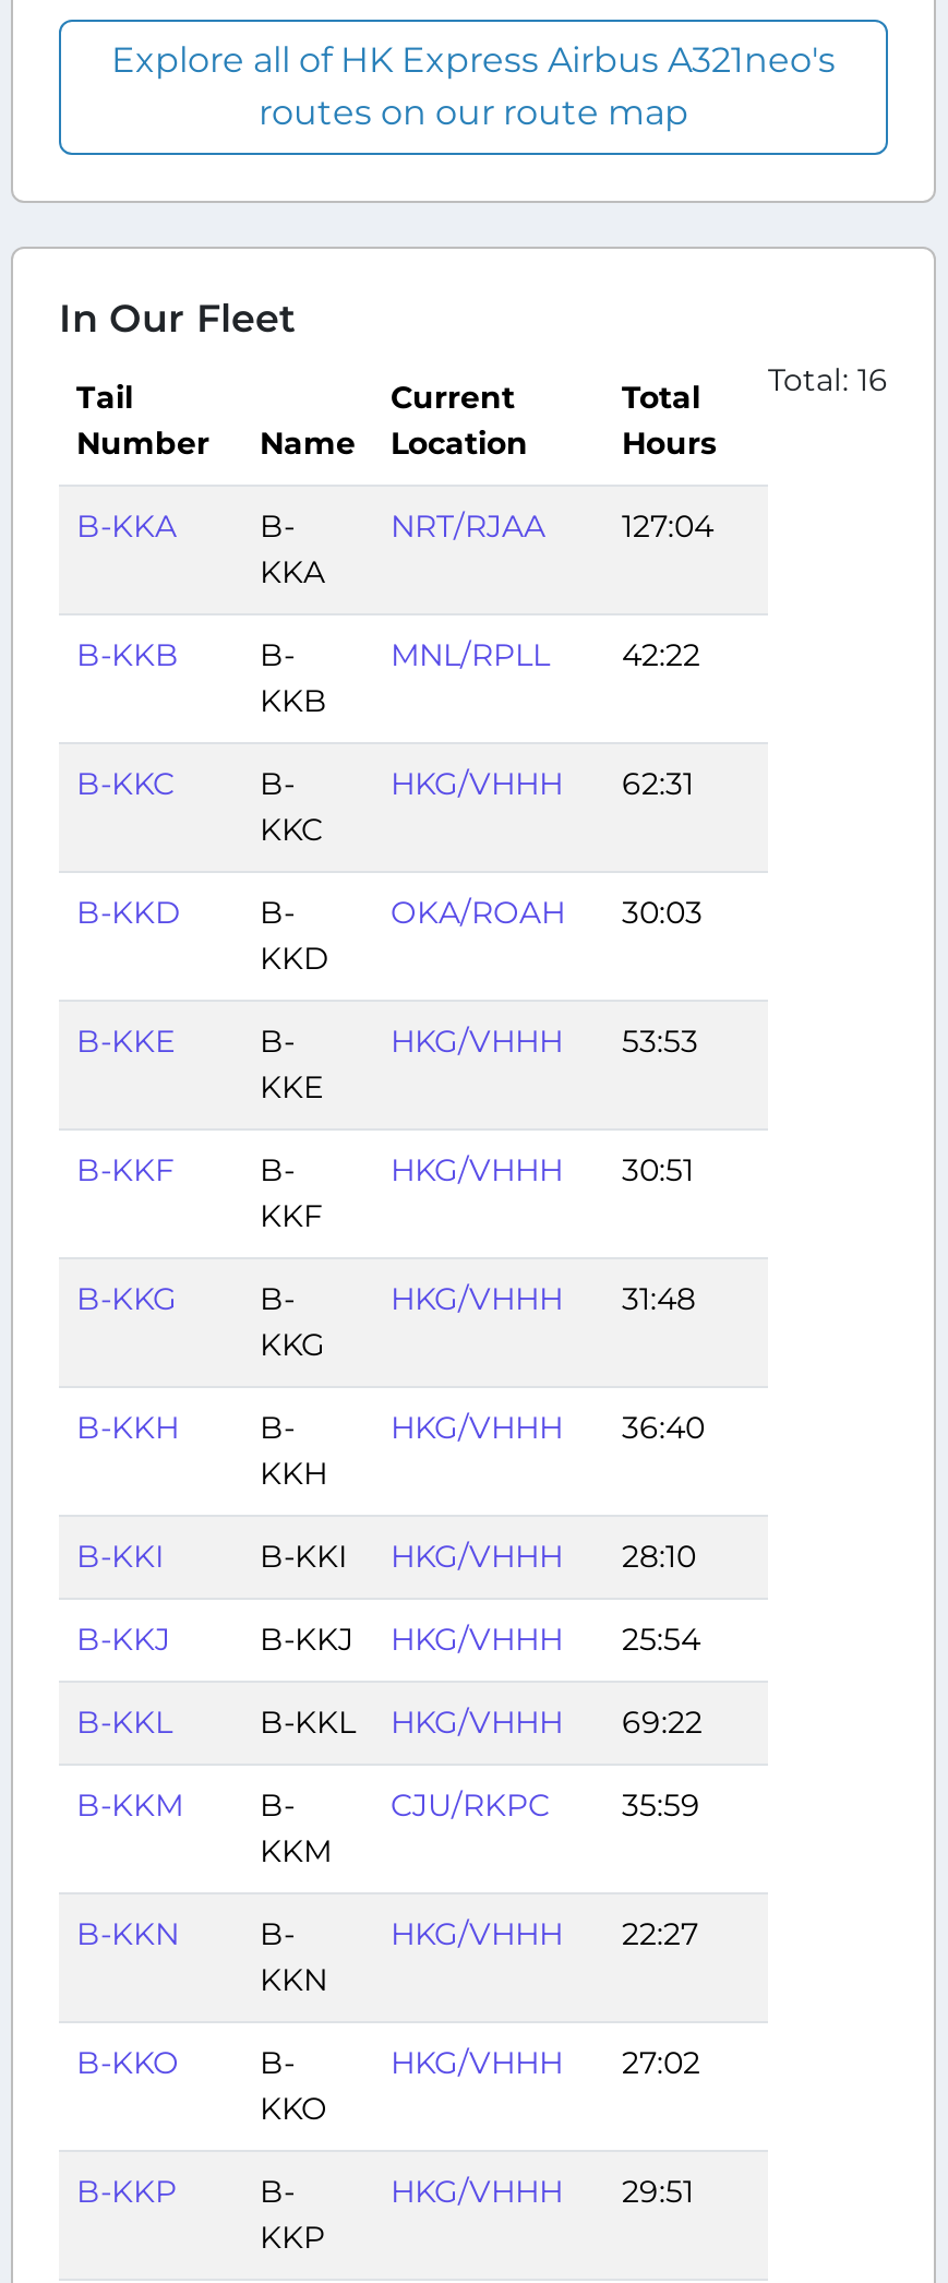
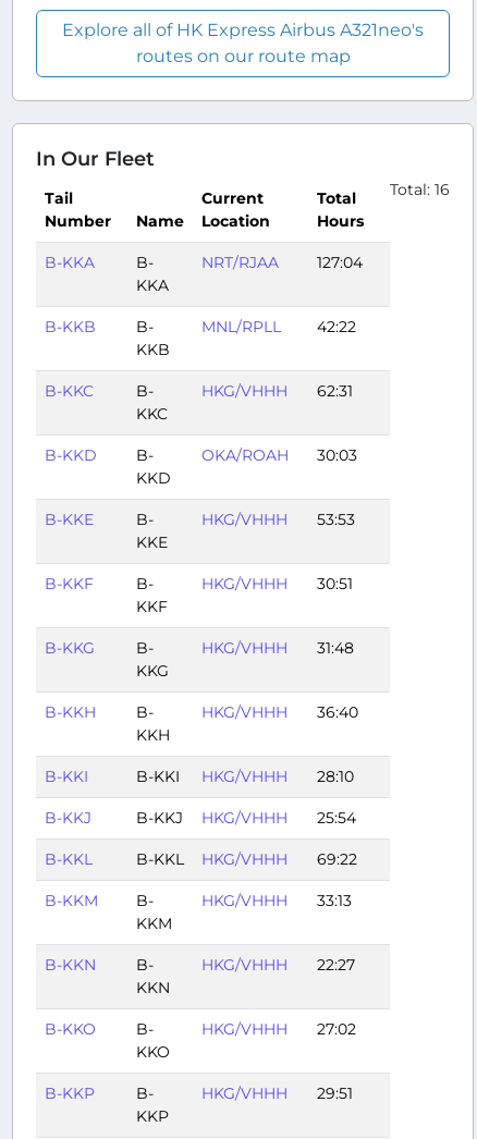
[391,1785,700,1824] CJU/RKPC | 35:59 -> [201,890,352,910] HKG/VHHH | 33:13

